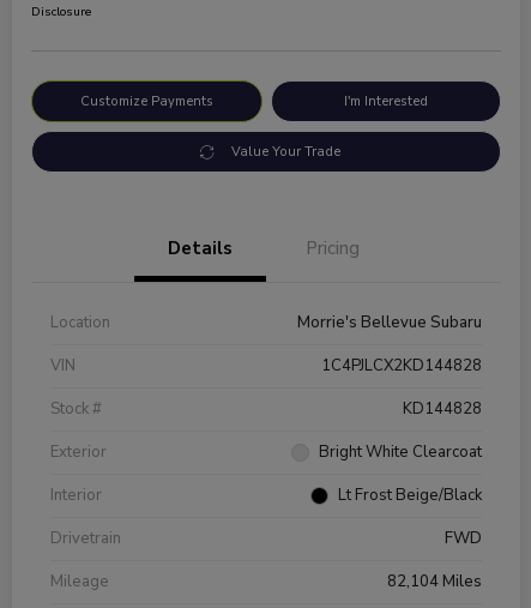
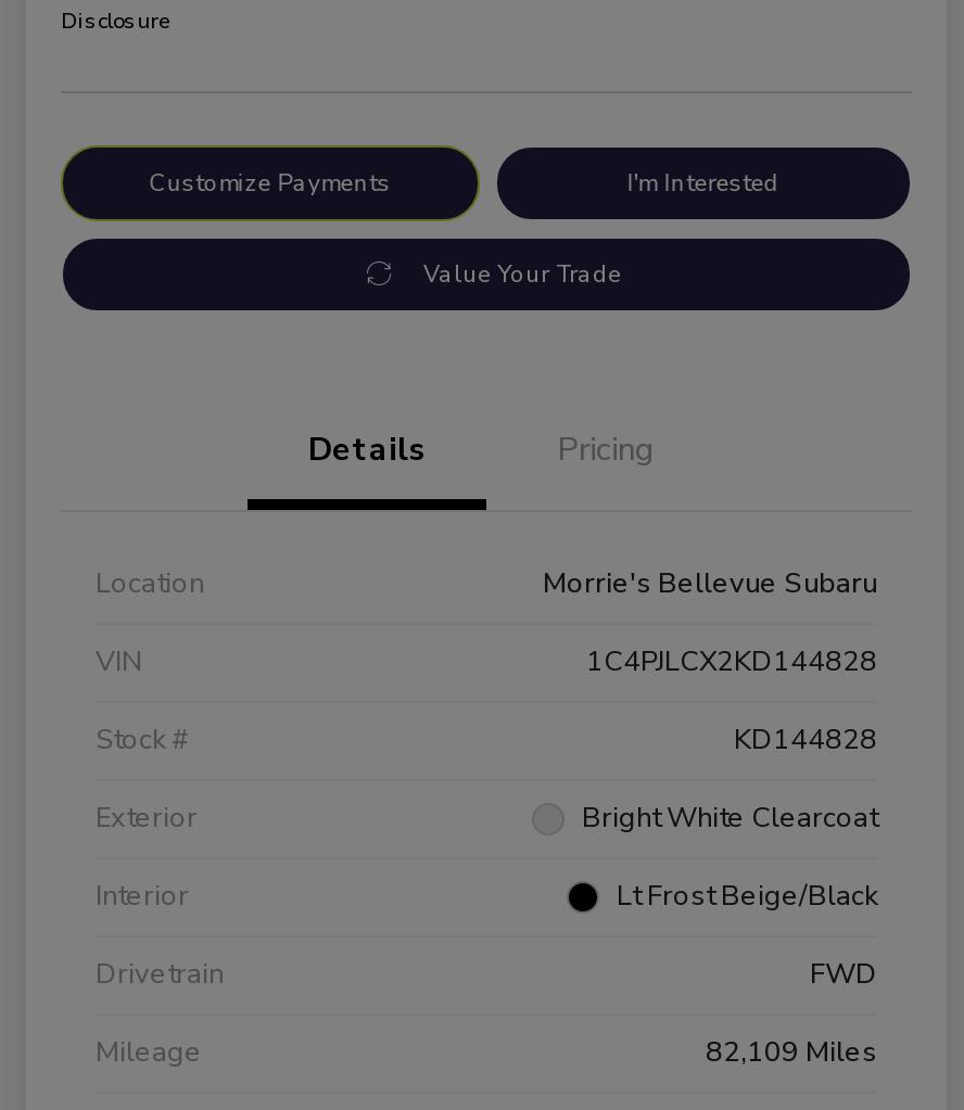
[387,571,482,592] 82,104 Miles -> [706,1033,877,1072] 82,109 Miles

